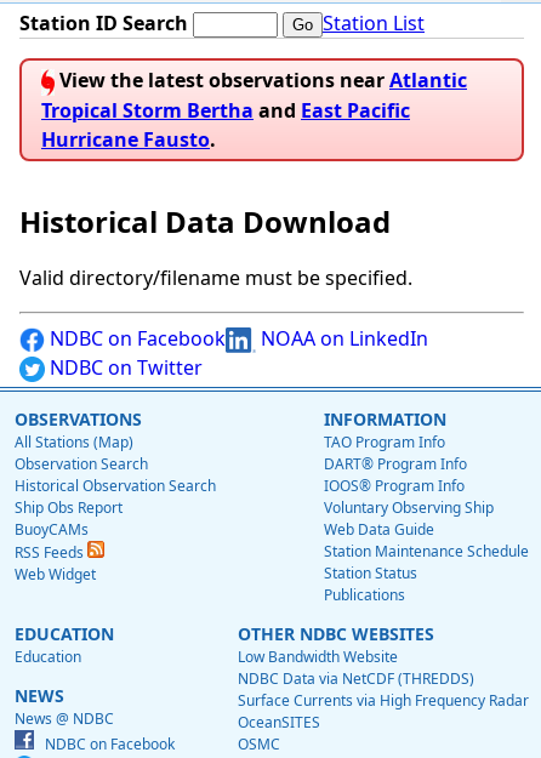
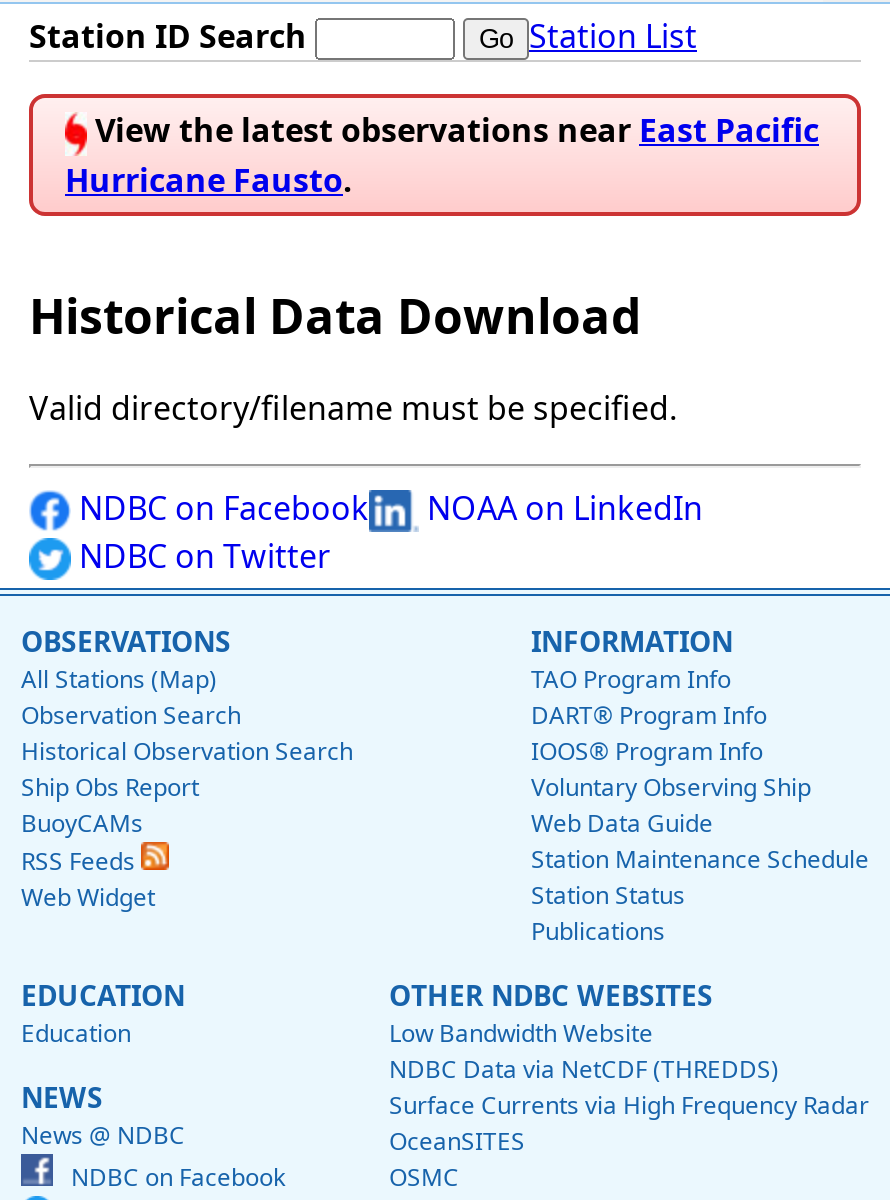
[41,67,467,124] View the latest observations near Atlantic | Tropical Storm Bertha and East Pacific -> [87,109,819,153] View the latest observations near East Pacific

